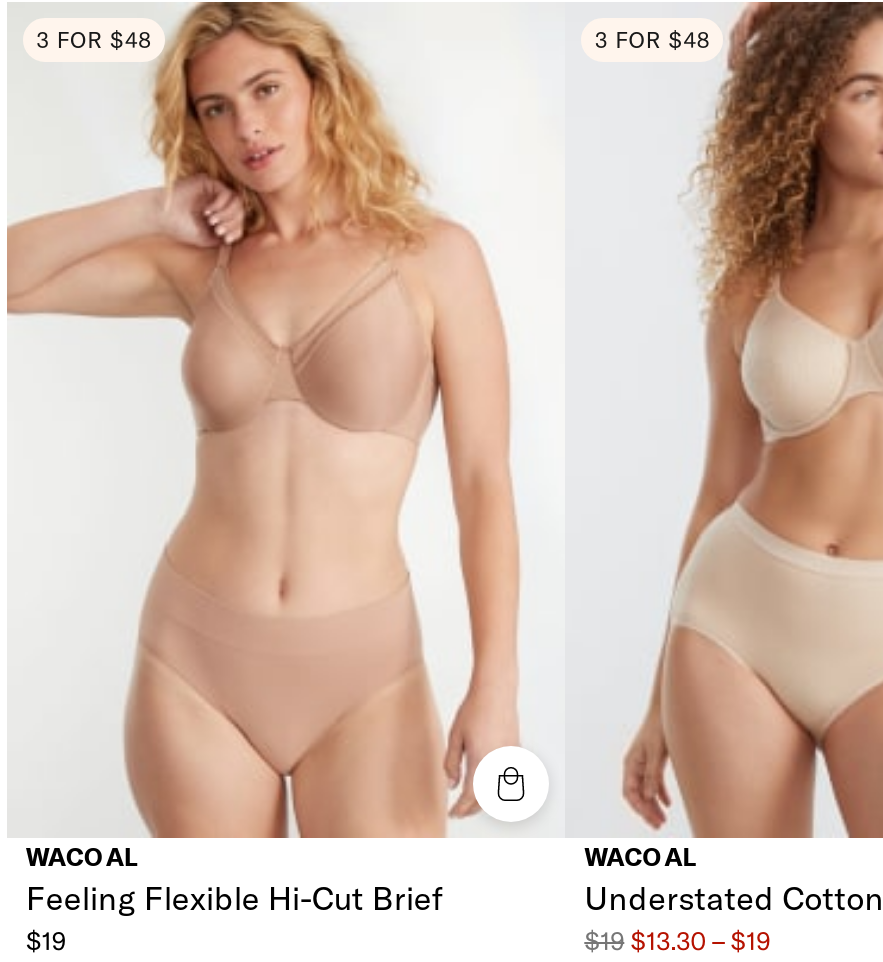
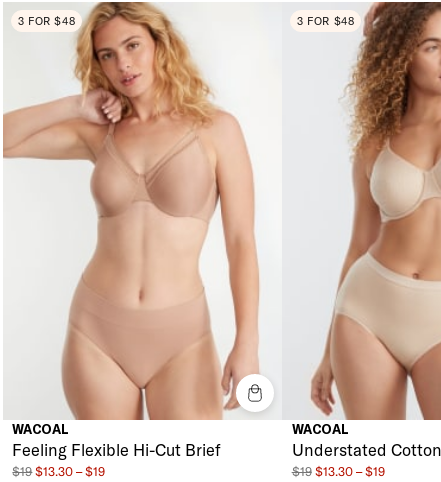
[26,925,66,957] $19 -> [12,463,105,479] $19 $13.30 – $19

